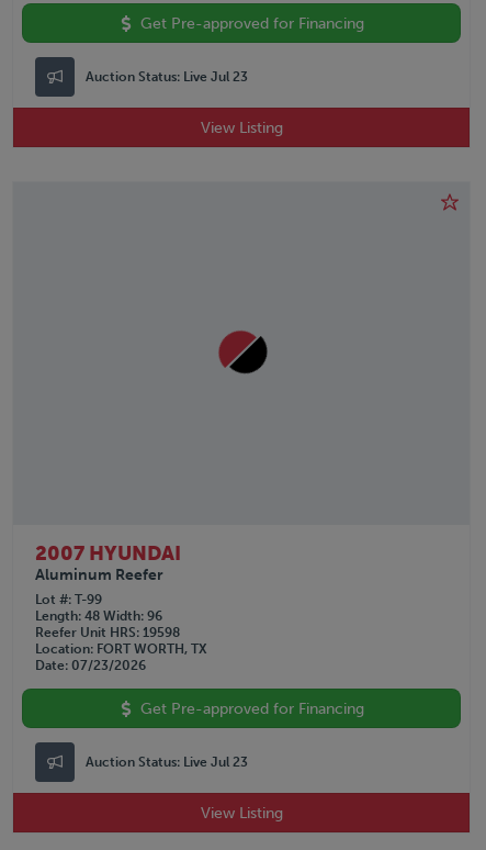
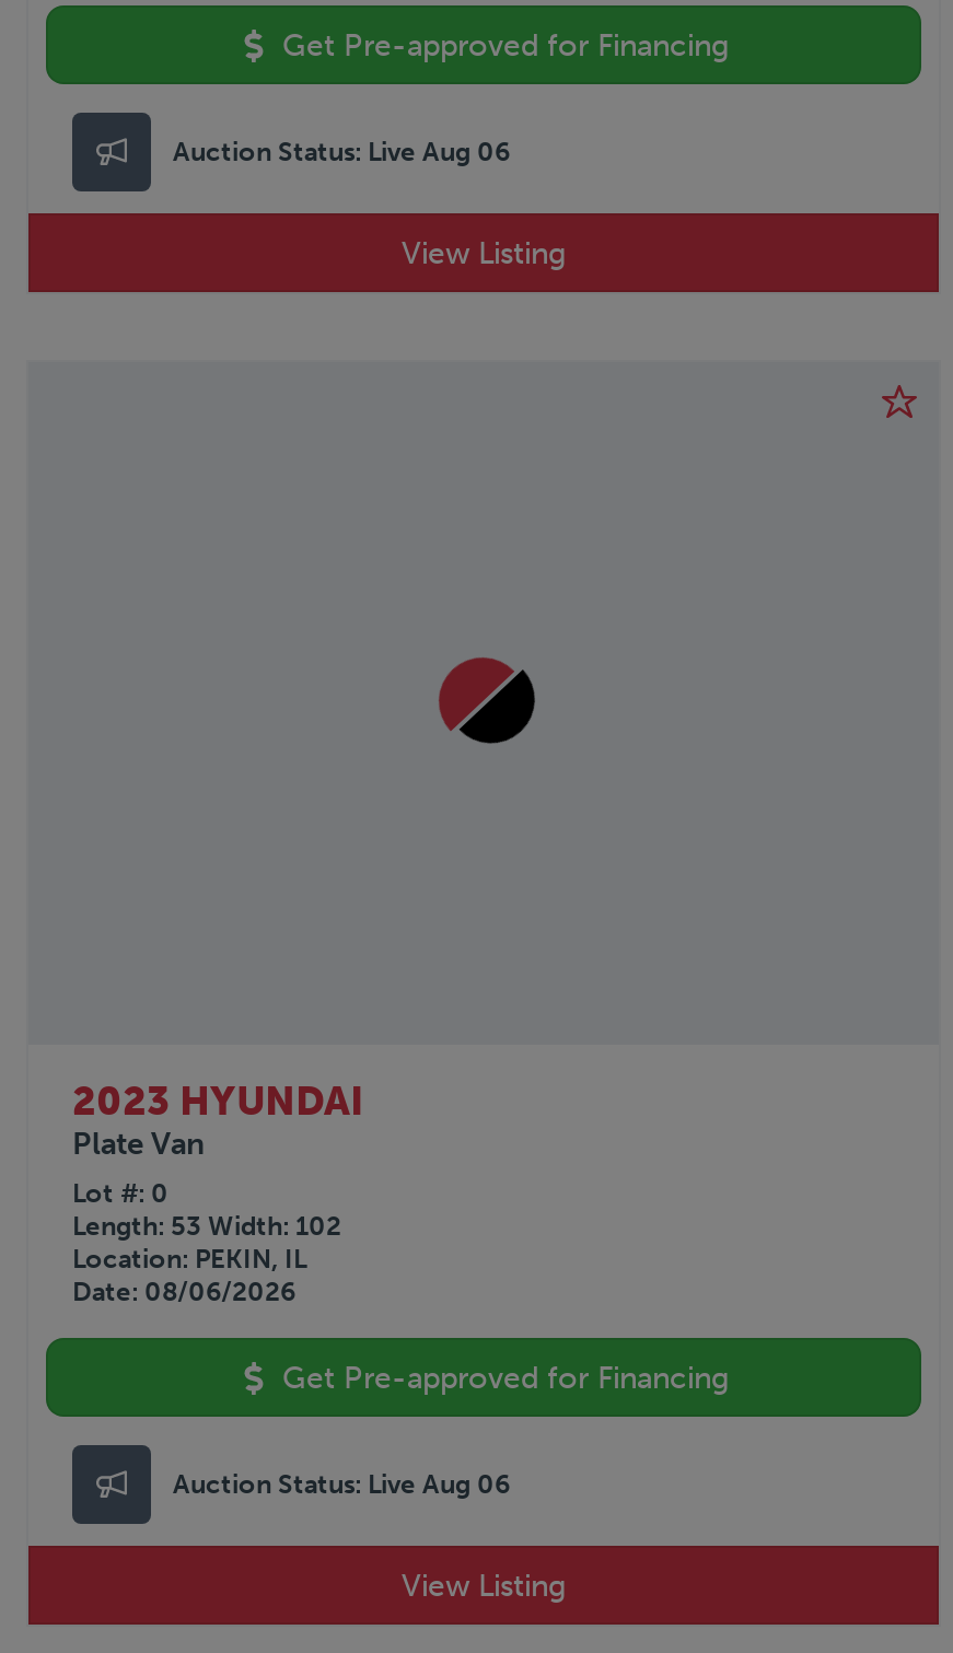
[86,69,248,84] Auction Status: Live Jul 23 -> [173,136,510,167] Auction Status: Live Aug 06
[35,542,207,673] 2007 HYUNDAI | Aluminum Reefer | Lot # T-99 | Length 48 Width 96 | Reefer Unit HRS 19598 | Location FORT WORTH, TX | Date 07/23/2026 -> [72,1078,363,1308] 2023 HYUNDAI | Plate Van | Lot # 0 | Length 53 Width 102 | Location PEKIN, IL | Date 08/06/2026
[86,754,248,770] Auction Status: Live Jul 23 -> [173,1469,510,1499] Auction Status: Live Aug 06

